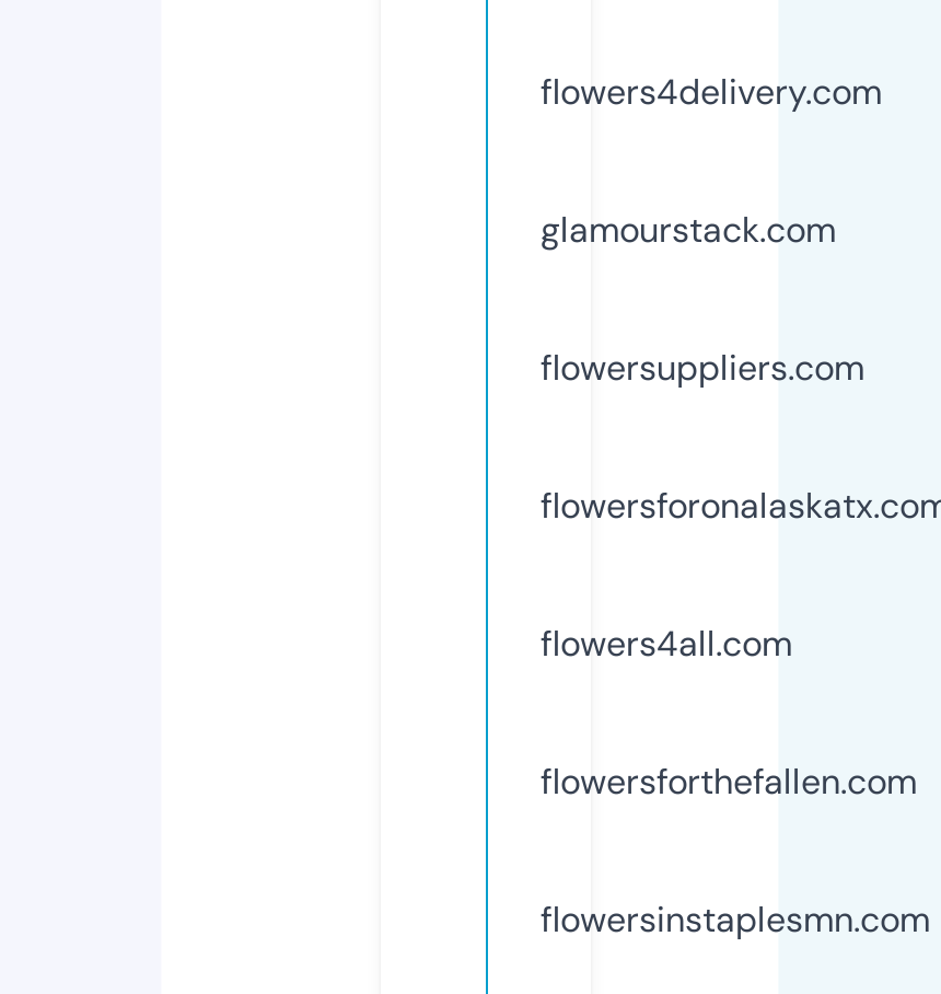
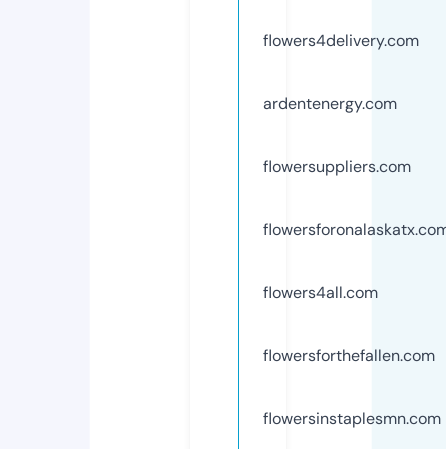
[541,206,836,252] glamourstack.com -> [263,93,397,114] ardentenergy.com

